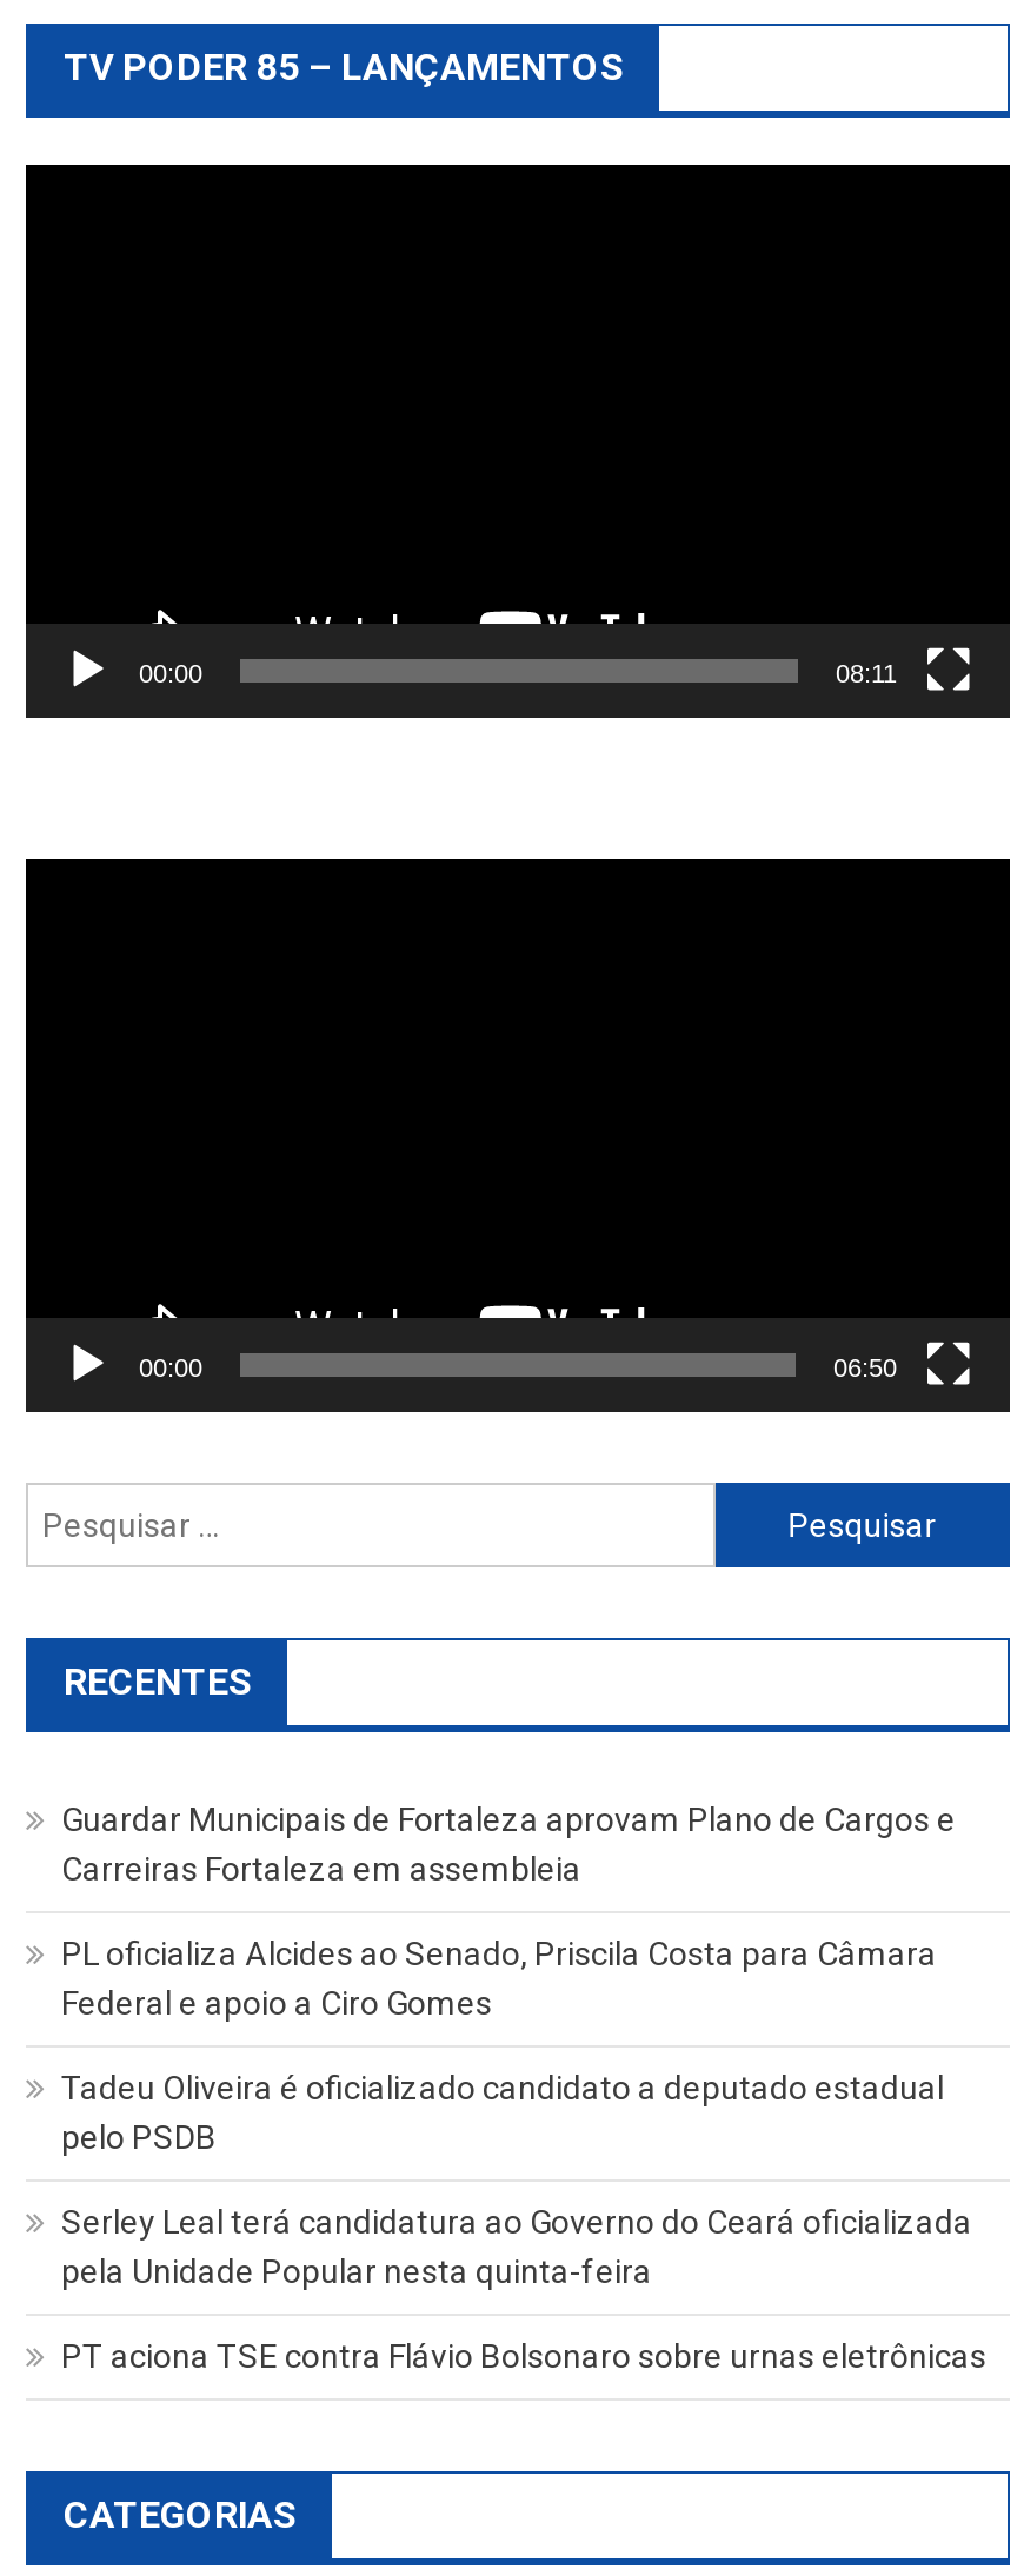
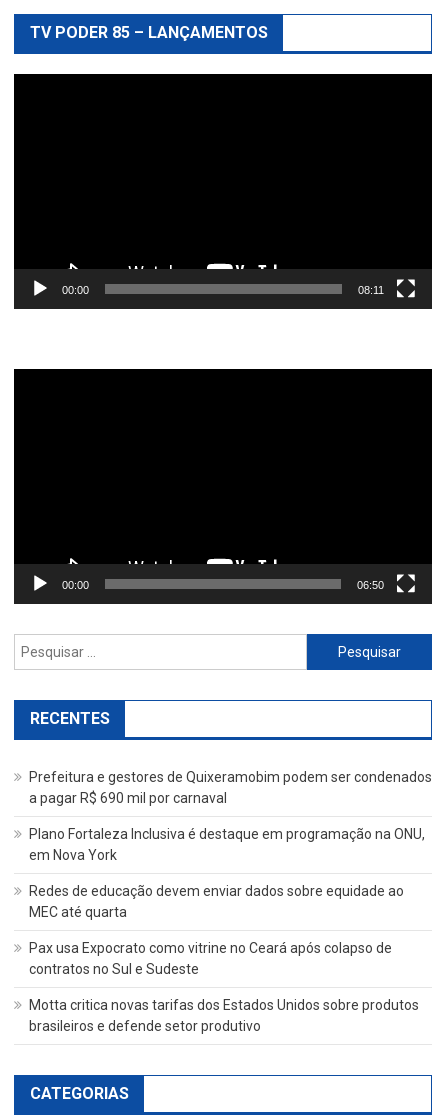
[61,1802,956,1889] Guardar Municipais de Fortaleza aprovam Plano de Cargos e | Carreiras Fortaleza em assembleia -> [29,769,432,806] Prefeitura e gestores de Quixeramobim podem ser condenados | a pagar R$ 690 mil por carnaval
[61,1936,937,2023] PL oficializa Alcides ao Senado, Priscila Costa para Câmara | Federal e apoio a Ciro Gomes -> [29,826,425,863] Plano Fortaleza Inclusiva é destaque em programação na ONU, | em Nova York
[61,2070,944,2157] Tadeu Oliveira é oficializado candidato a deputado estadual | pelo PSDB -> [29,883,404,920] Redes de educação devem enviar dados sobre equidade ao | MEC até quarta
[61,2204,972,2291] Serley Leal terá candidatura ao Governo do Ceará oficializada | pela Unidade Popular nesta quinta-feira -> [29,940,392,977] Pax usa Expocrato como vitrine no Ceará após colapso de | contratos no Sul e Sudeste
[61,2338,986,2376] PT aciona TSE contra Flávio Bolsonaro sobre urnas eletrônicas -> [29,997,419,1034] Motta critica novas tarifas dos Estados Unidos sobre produtos | brasileiros e defende setor produtivo

